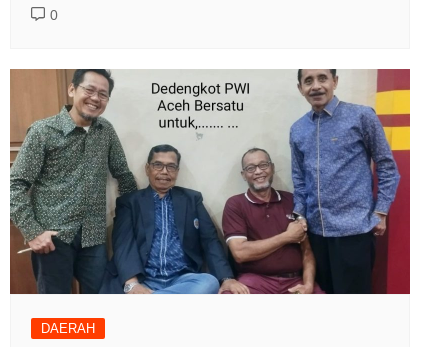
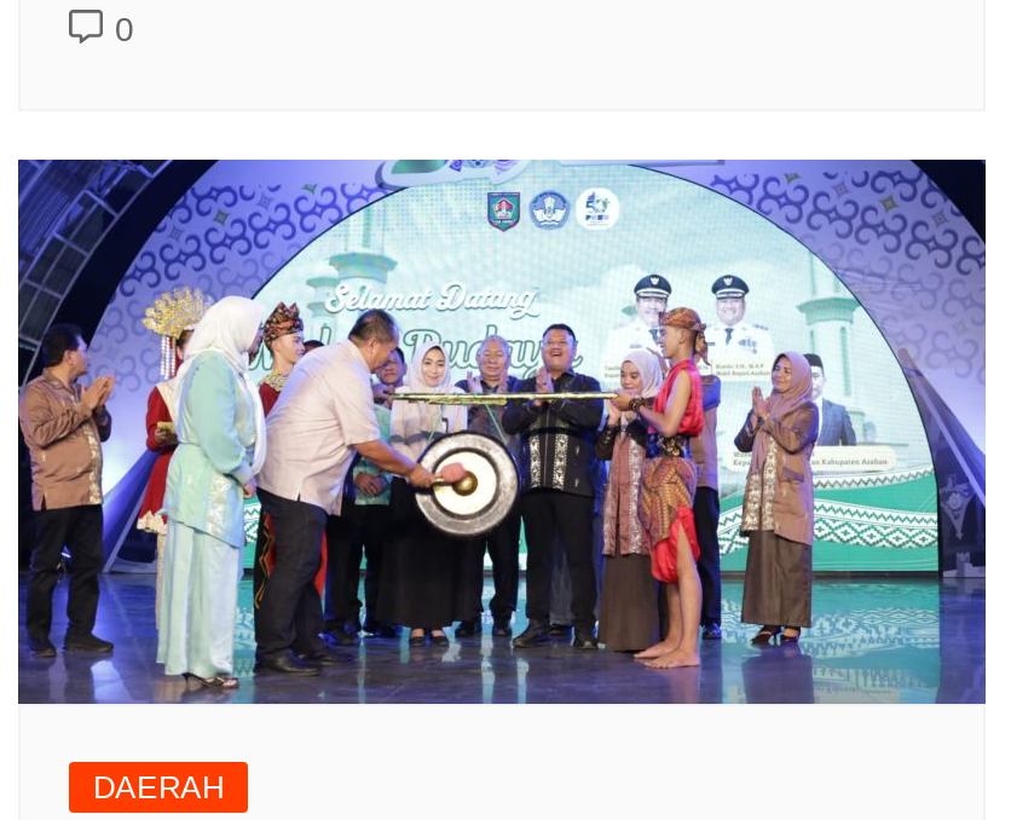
[9,68,411,295] [image] -> [16,157,988,706] [image]

